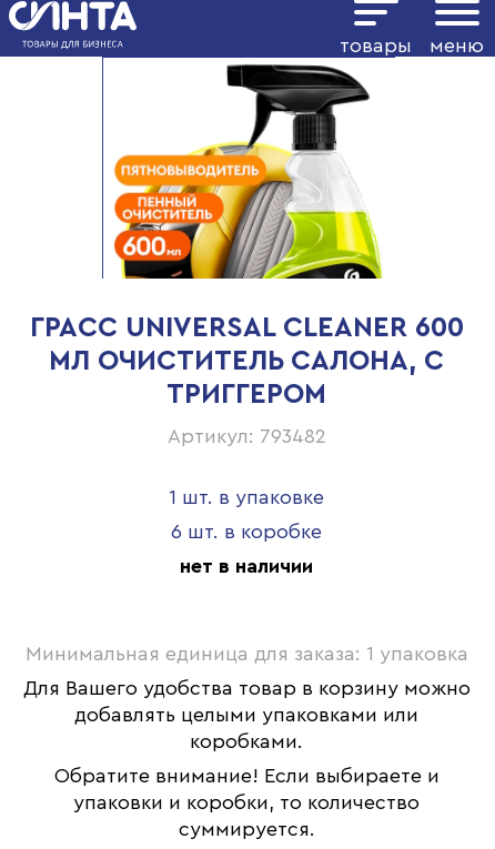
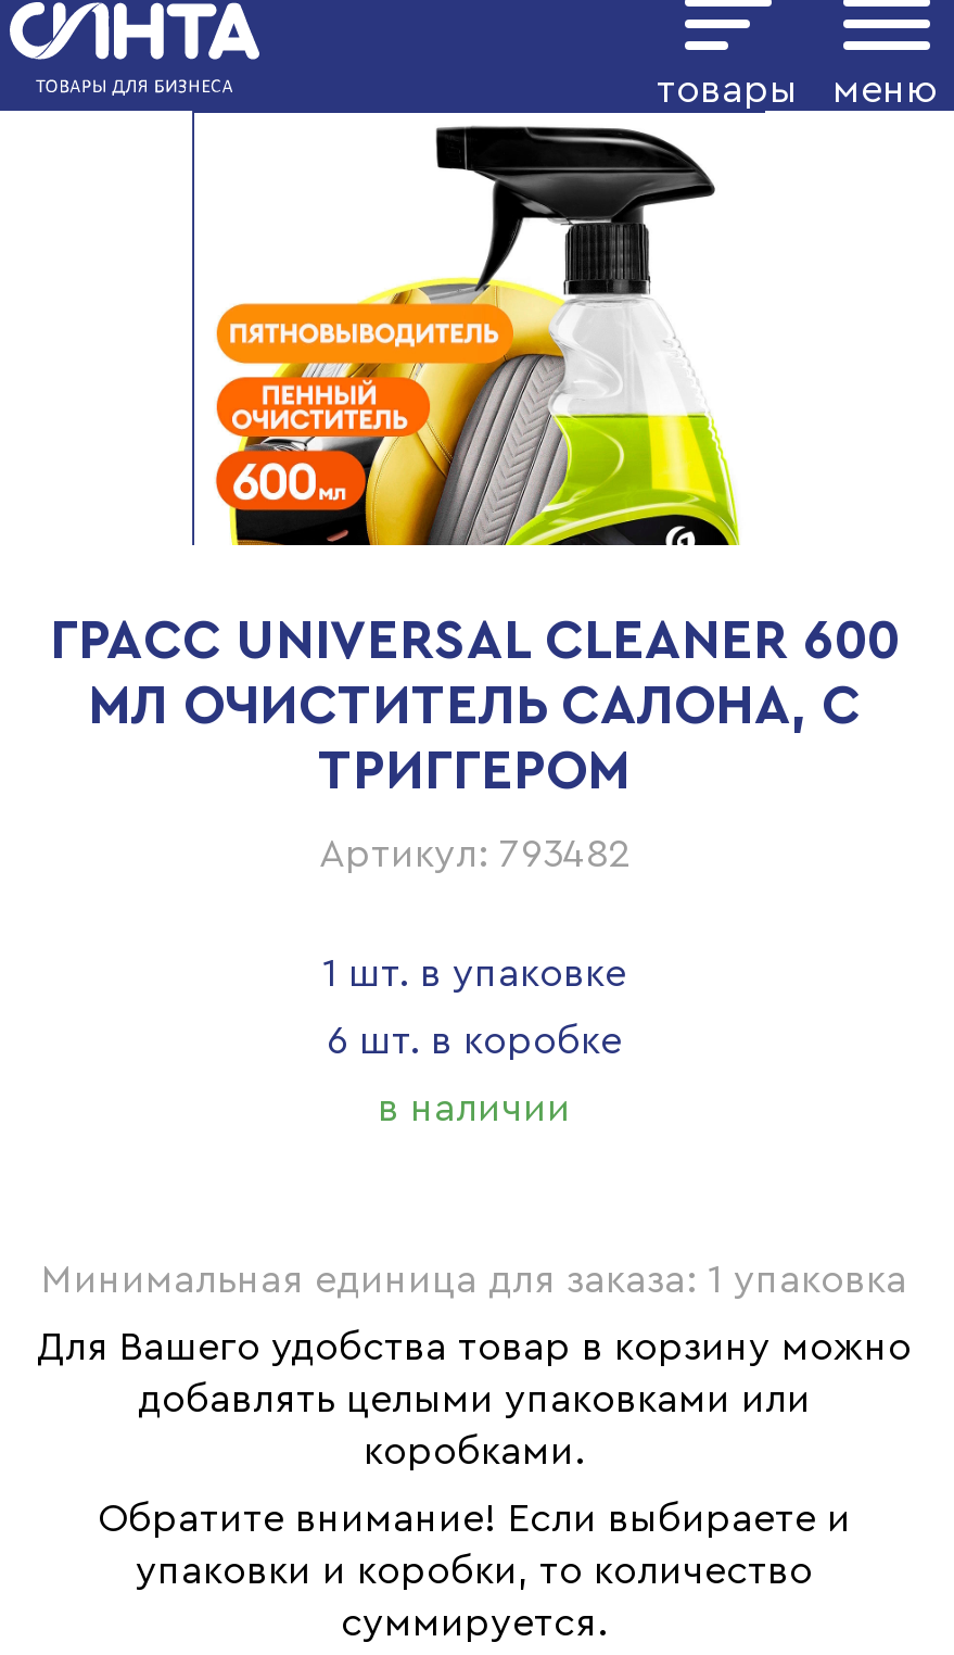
[180,556,313,576] нет в наличии -> [378,1088,571,1127] в наличии

